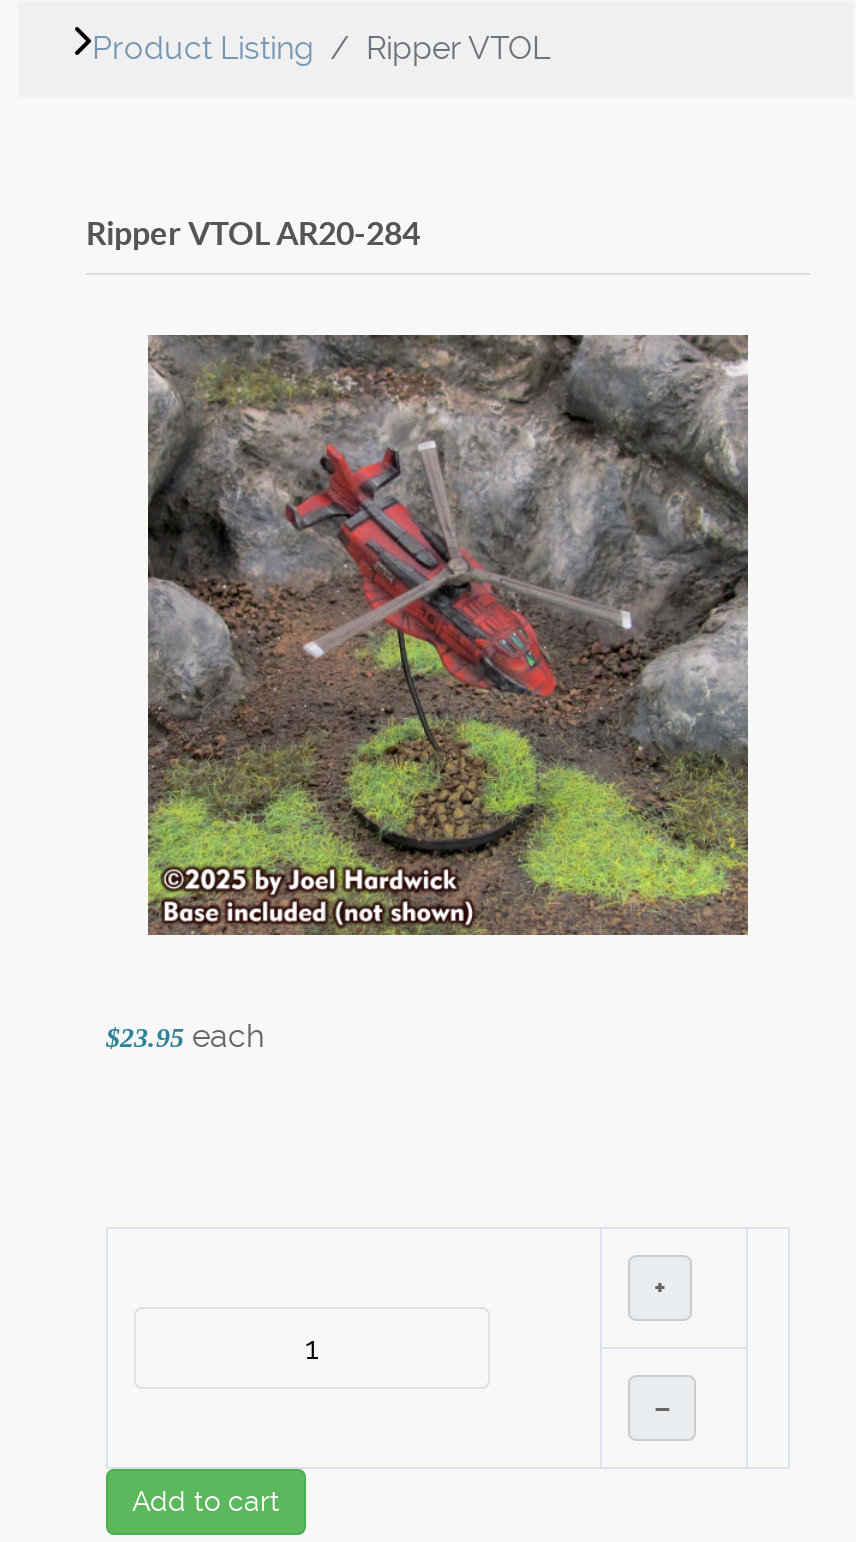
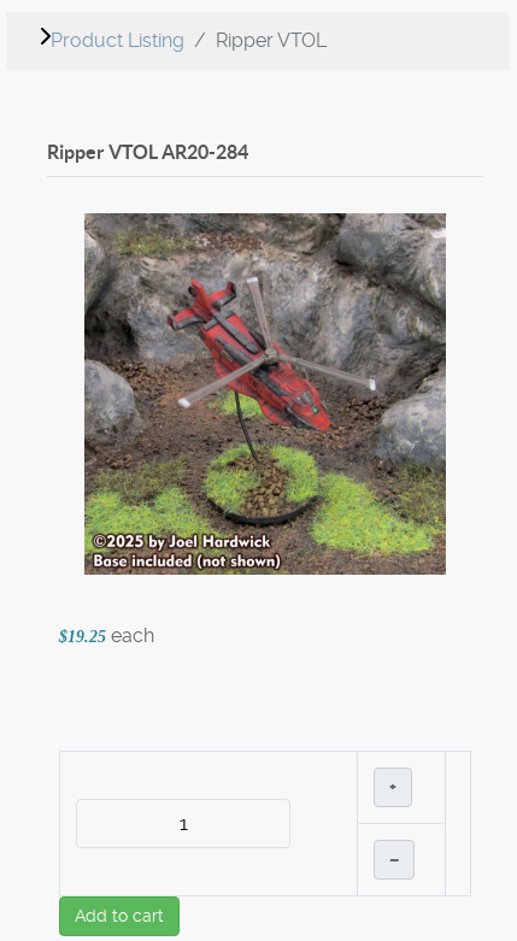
[106,1017,264,1055] $23.95 each -> [59,624,154,647] $19.25 each

